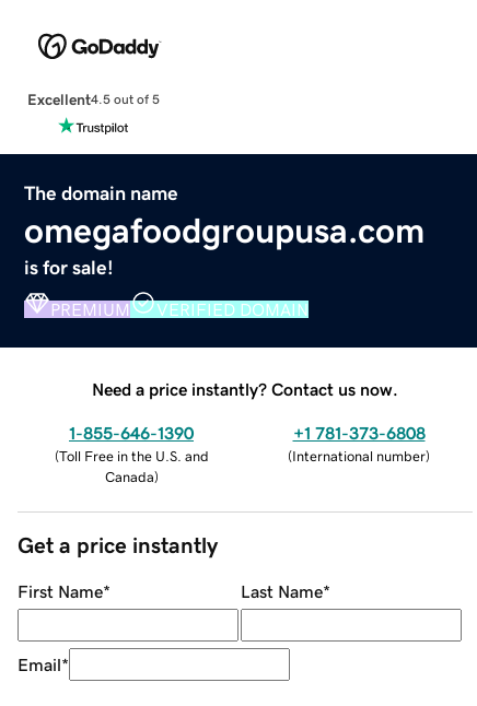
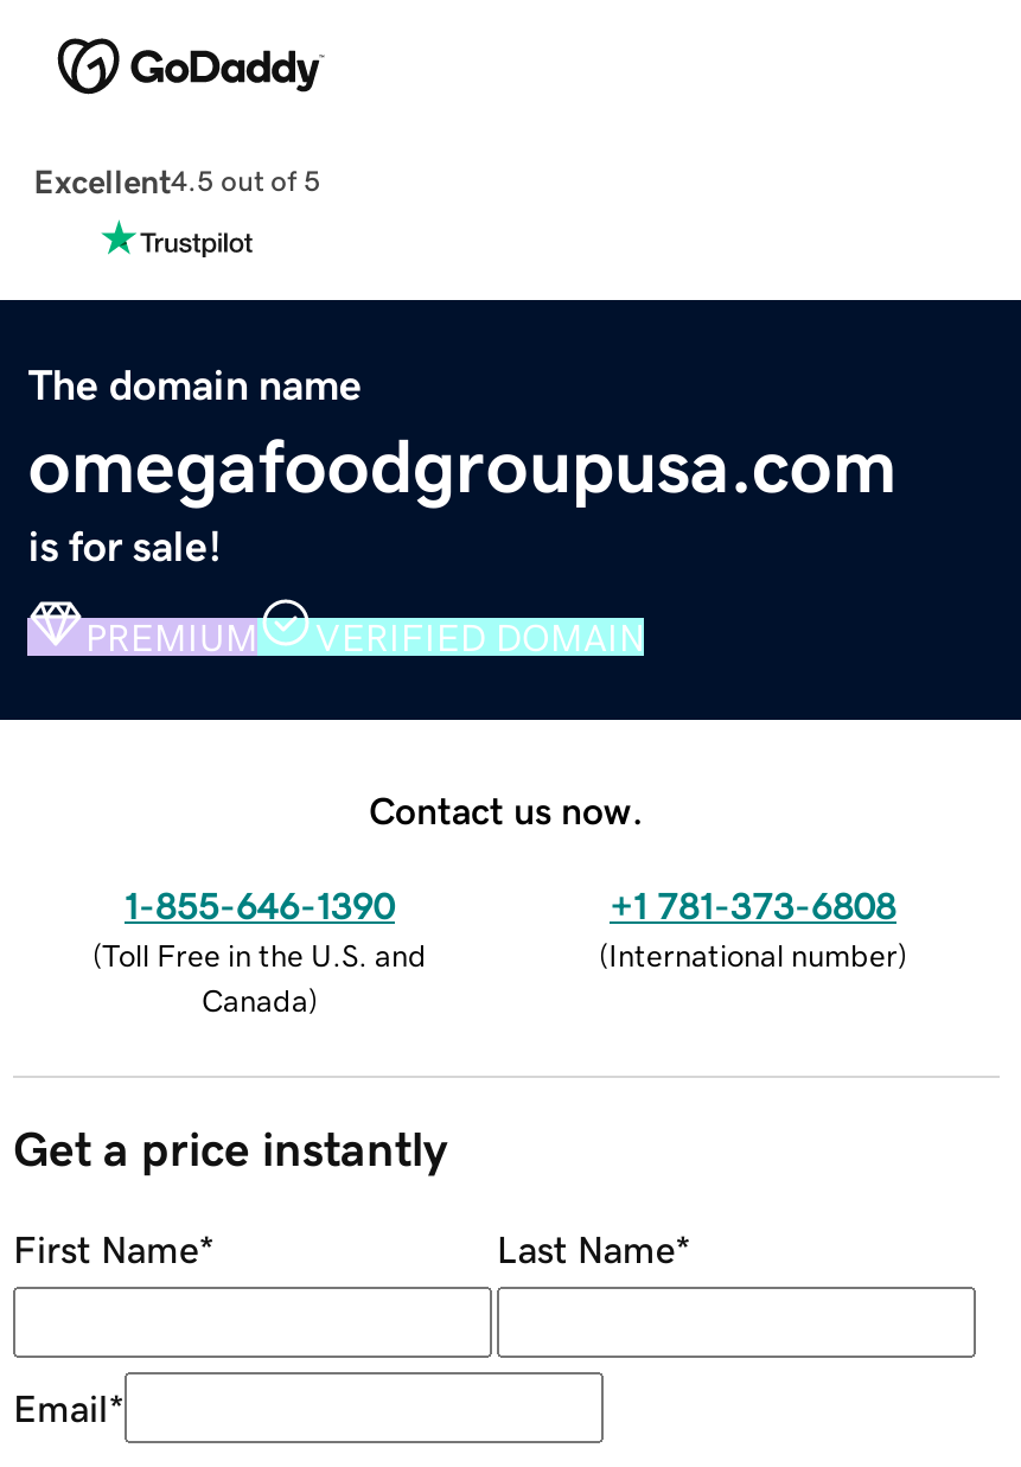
[92,380,398,397] Need a price instantly? Contact us now. -> [369,790,644,828] Contact us now.

